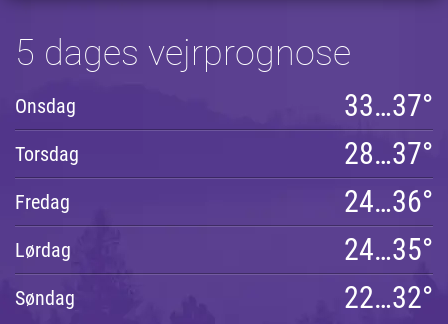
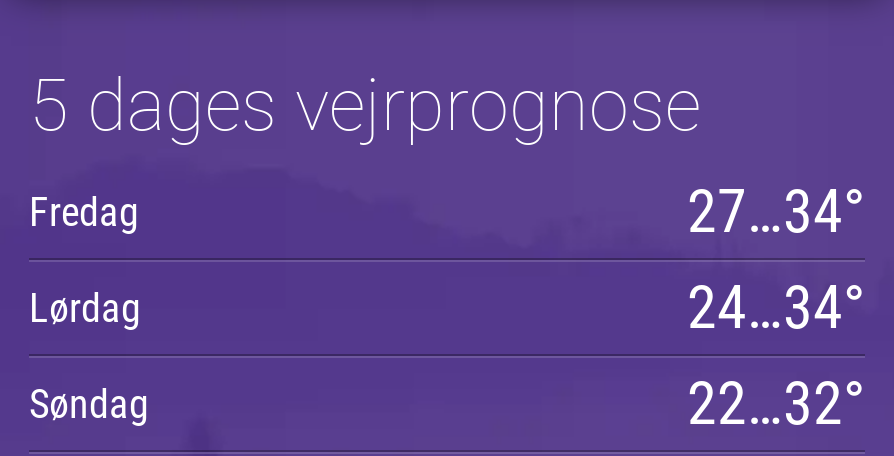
[15,87,433,170] Onsdag | 33…37° | Torsdag | 28…37° -> none
[344,183,433,218] 24…36° -> [687,175,865,245] 27…34°
[344,231,433,266] 24…35° -> [687,271,865,341] 24…34°

